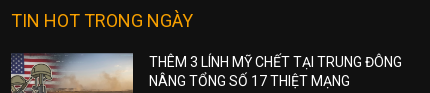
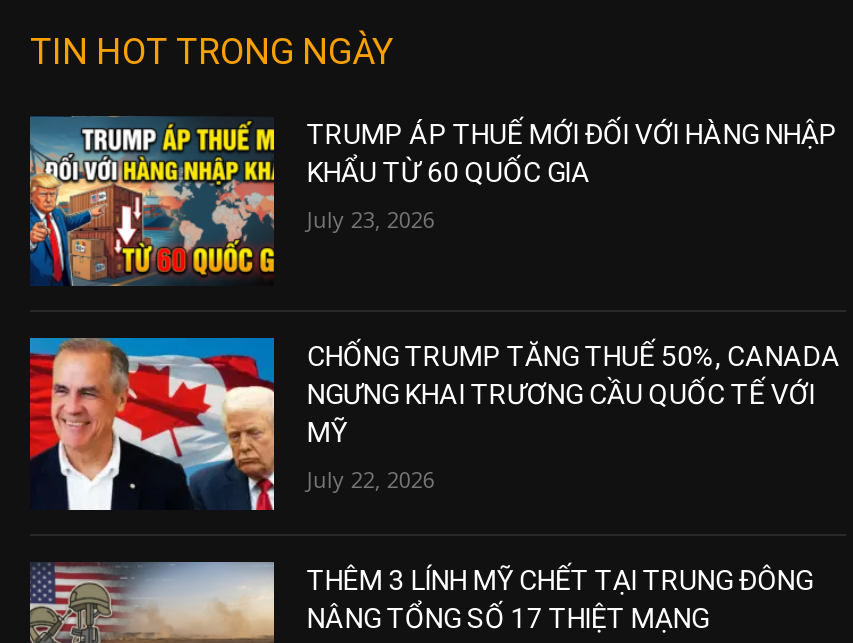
none -> [28,116,837,288] [image] | TRUMP ÁP THUẾ MỚI ĐỐI VỚI HÀNG NHẬP | KHẨU TỪ 60 QUỐC GIA | July 23, 2026
none -> [28,336,841,512] [image] | CHỐNG TRUMP TĂNG THUẾ 50%, CANADA | NGƯNG KHAI TRƯƠNG CẦU QUỐC TẾ VỚI | MỸ | July 22, 2026

